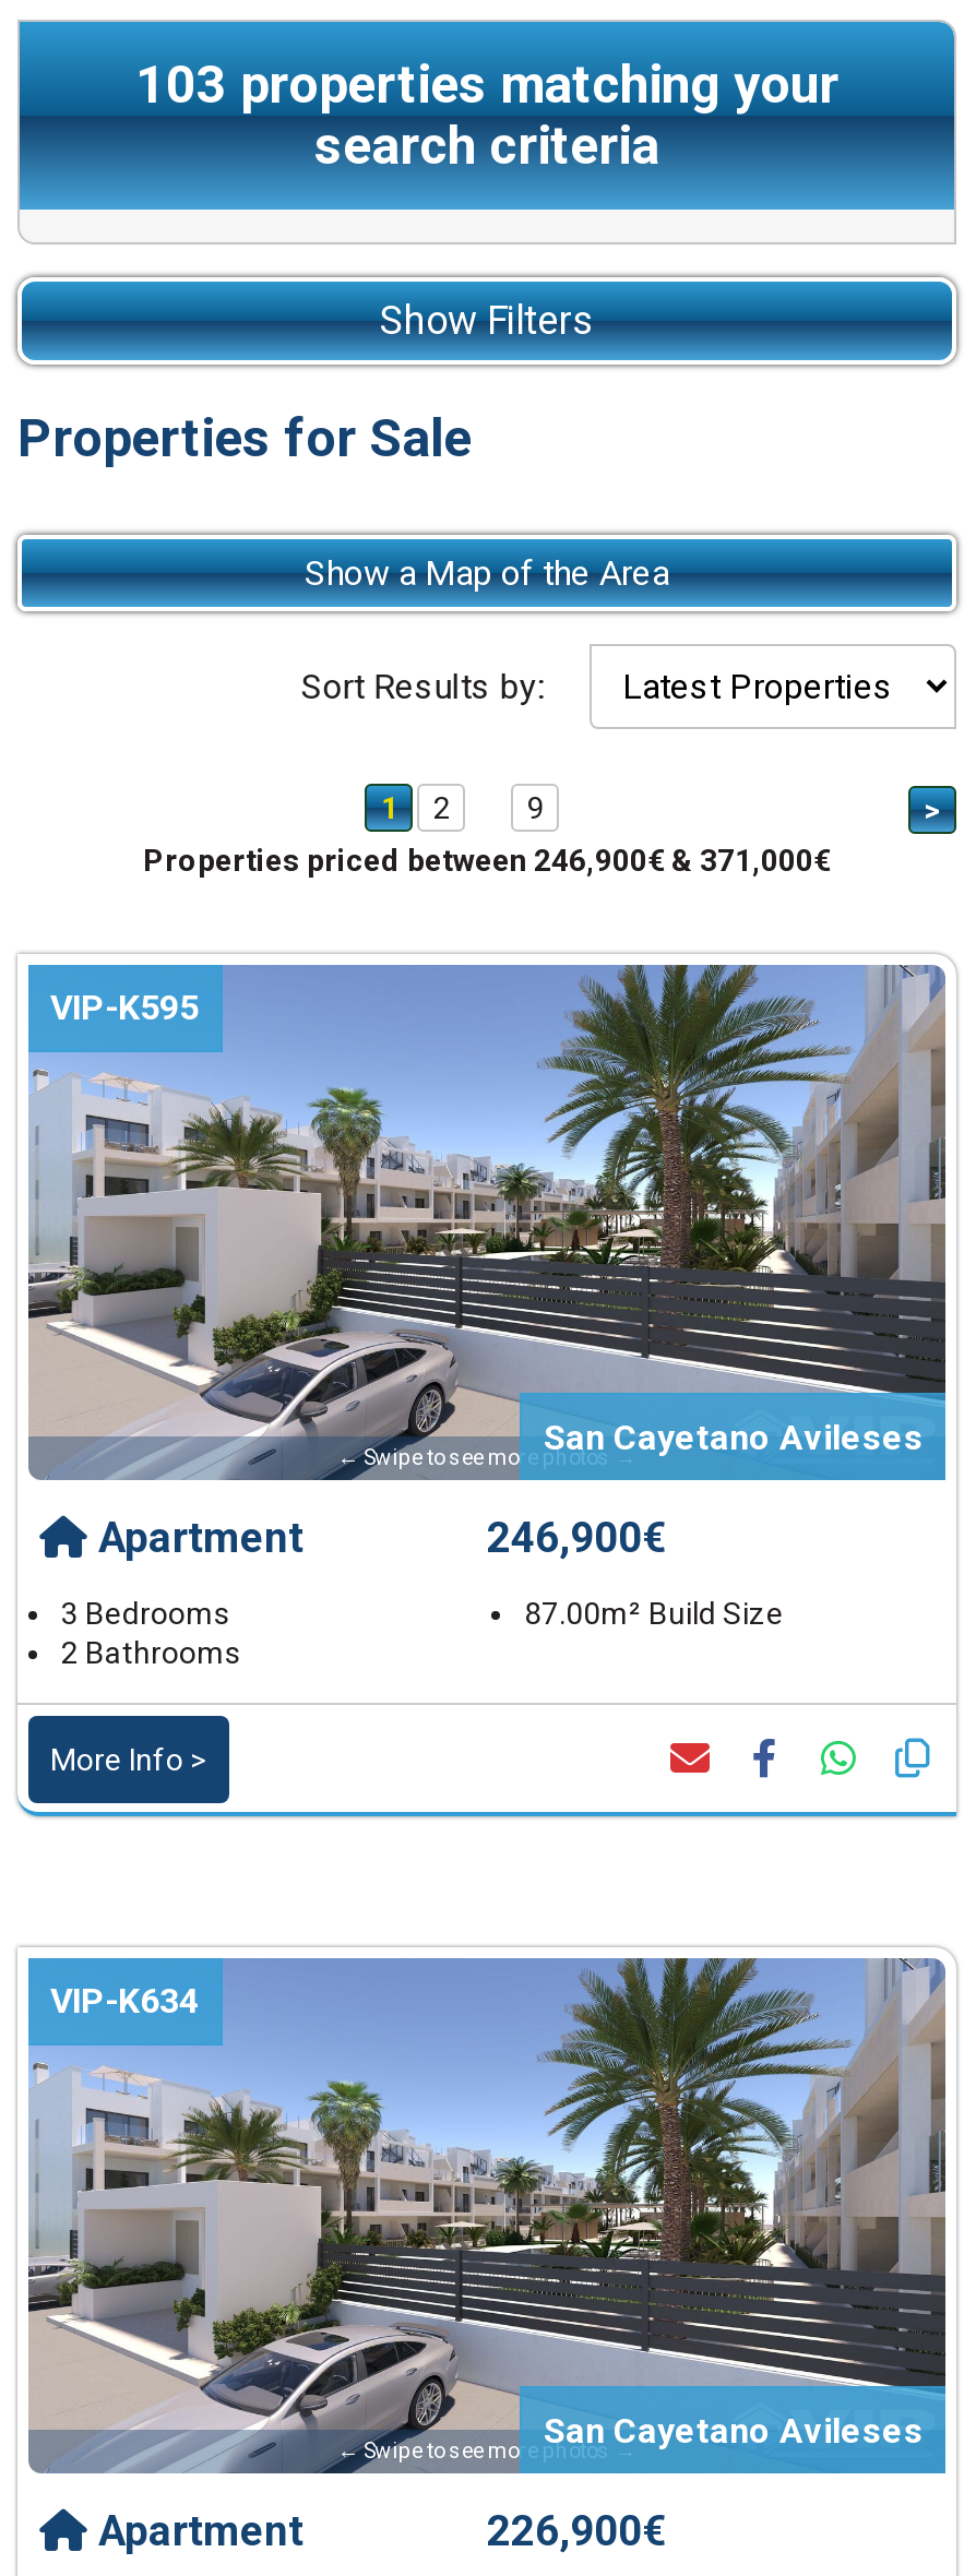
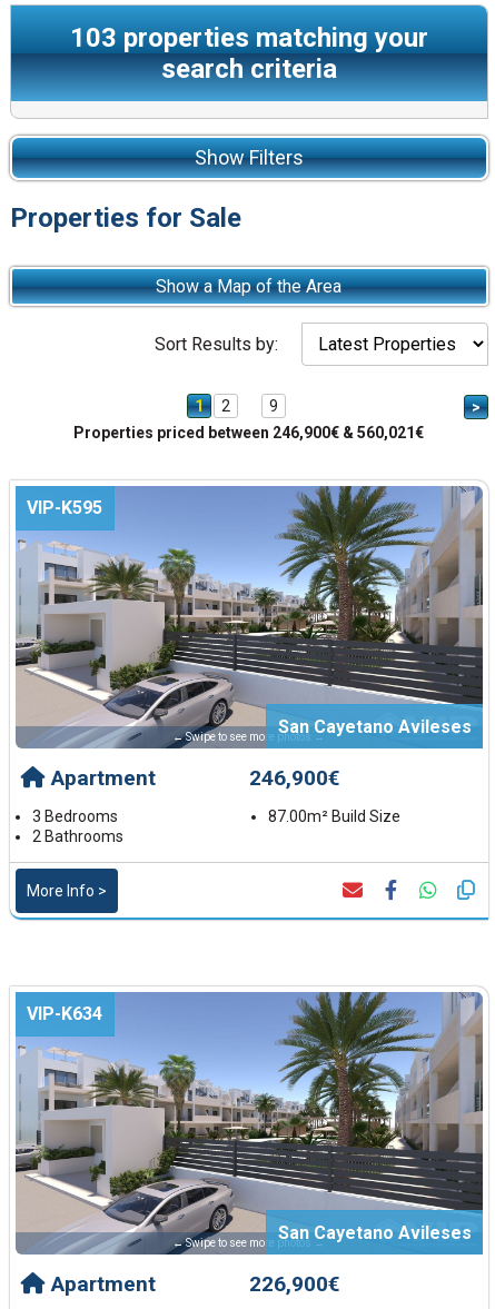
[143,843,831,878] Properties priced between 246,900€ & 371,000€ -> [74,424,424,442] Properties priced between 246,900€ & 560,021€

